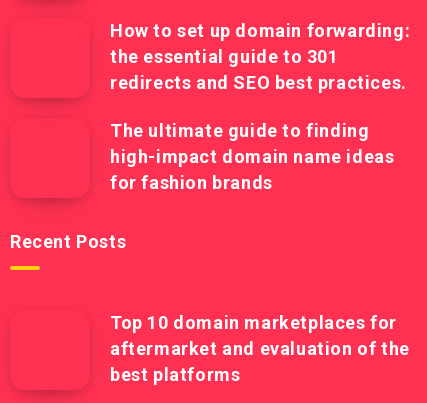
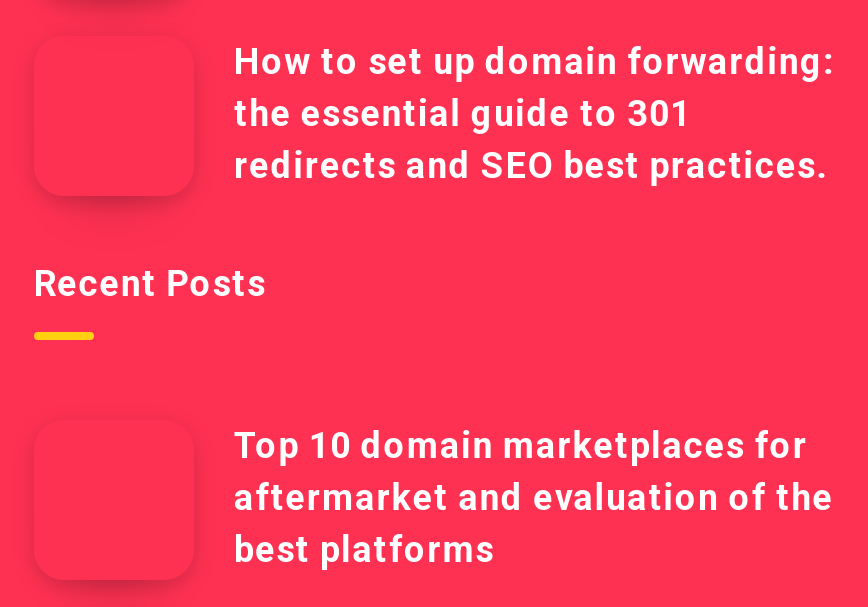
[110,120,394,193] The ultimate guide to finding | high-impact domain name ideas | for fashion brands -> none

